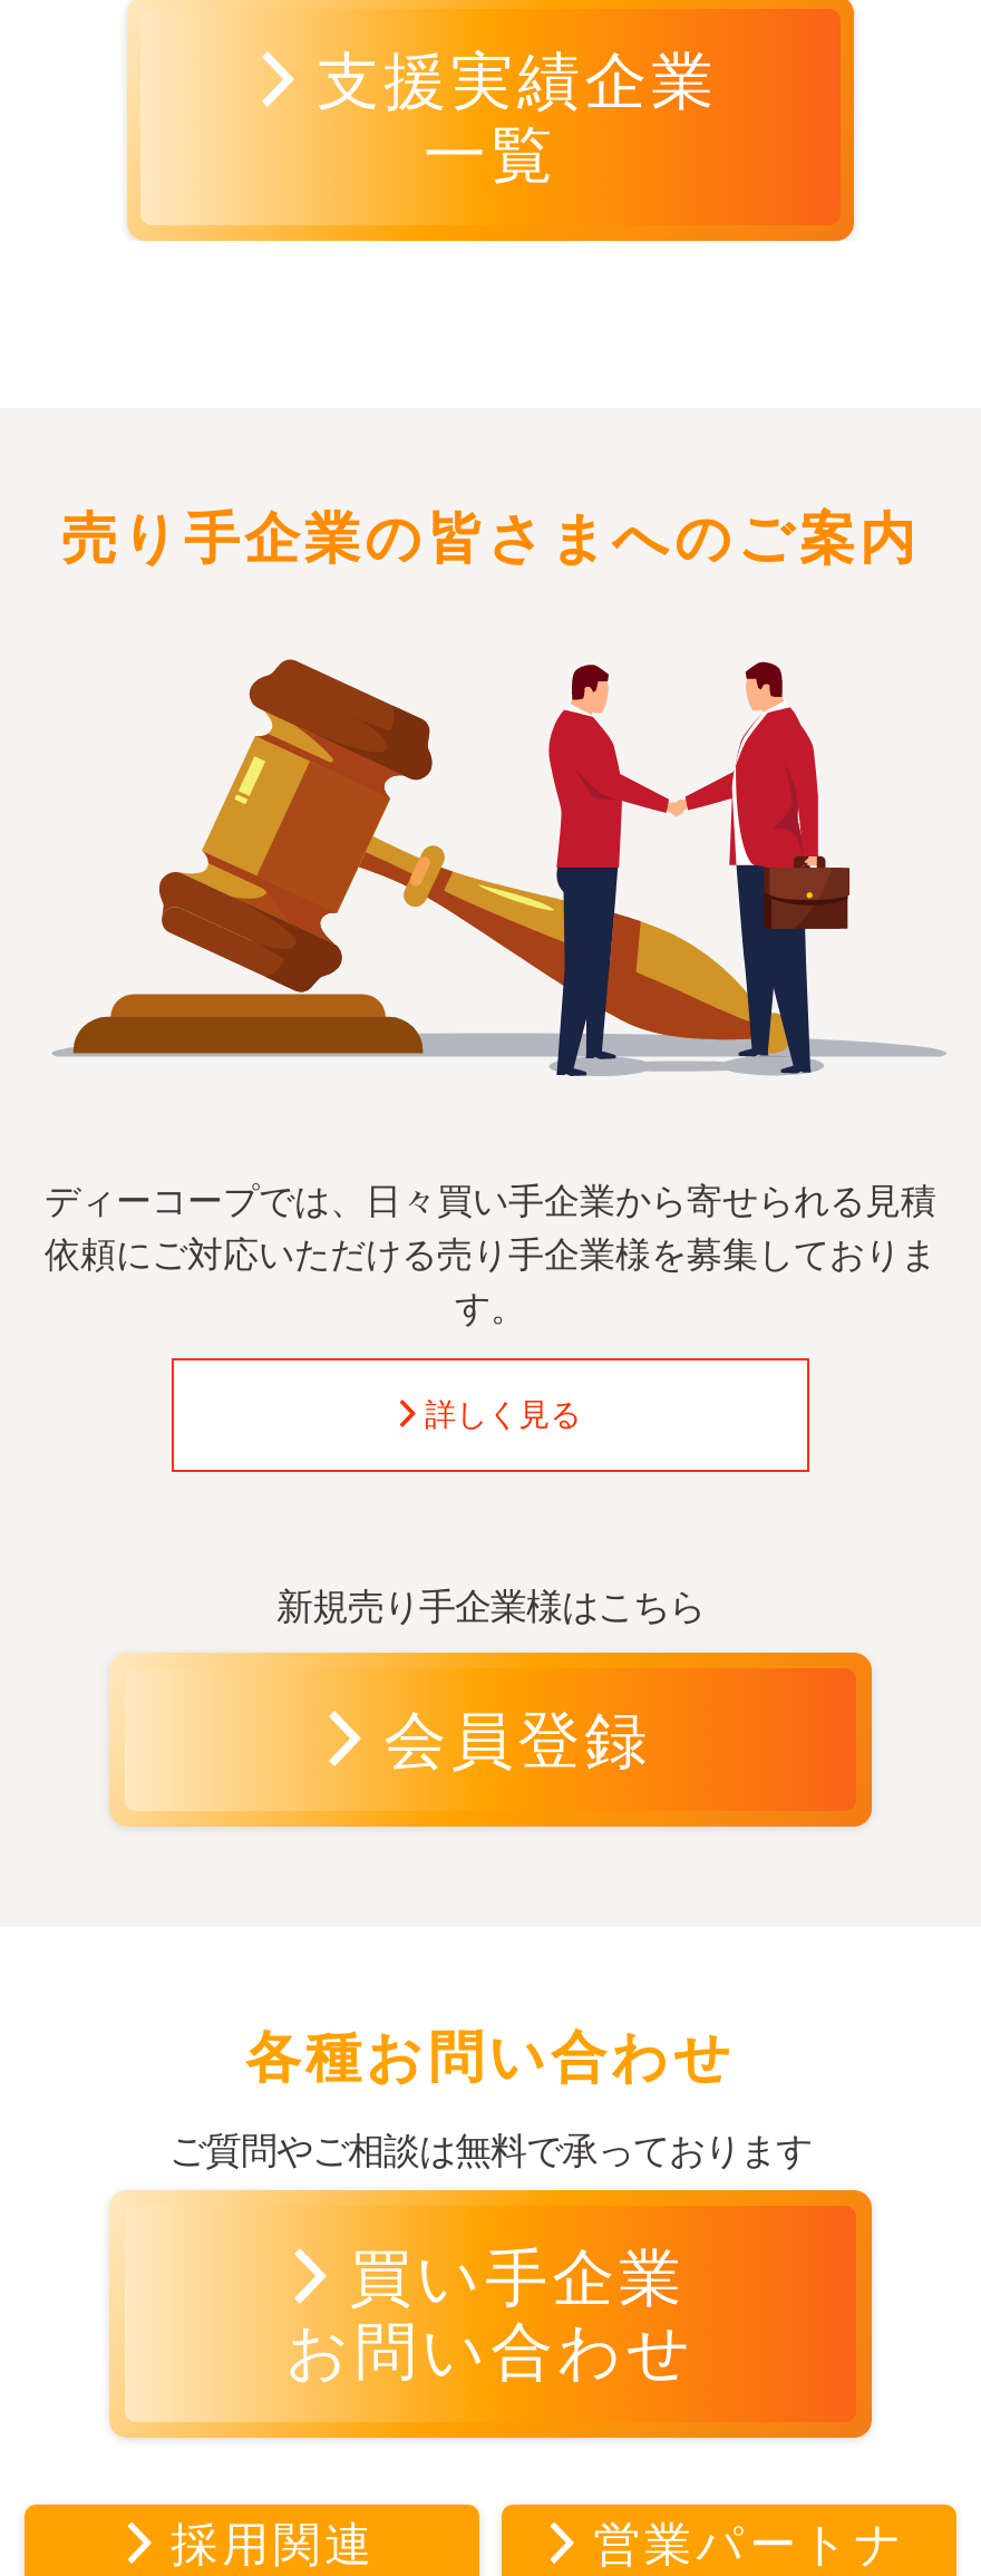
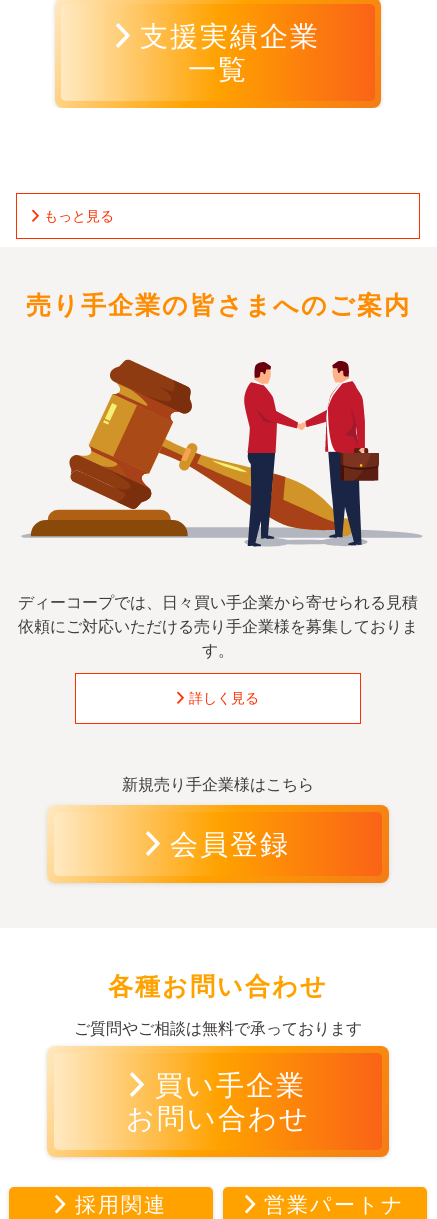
none -> [44,208,114,224] もっと見る

